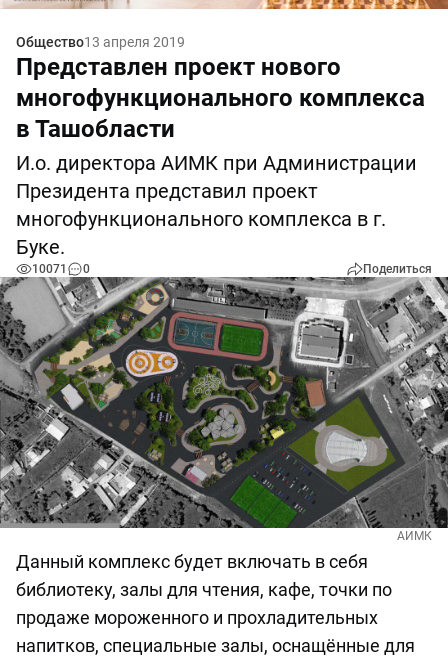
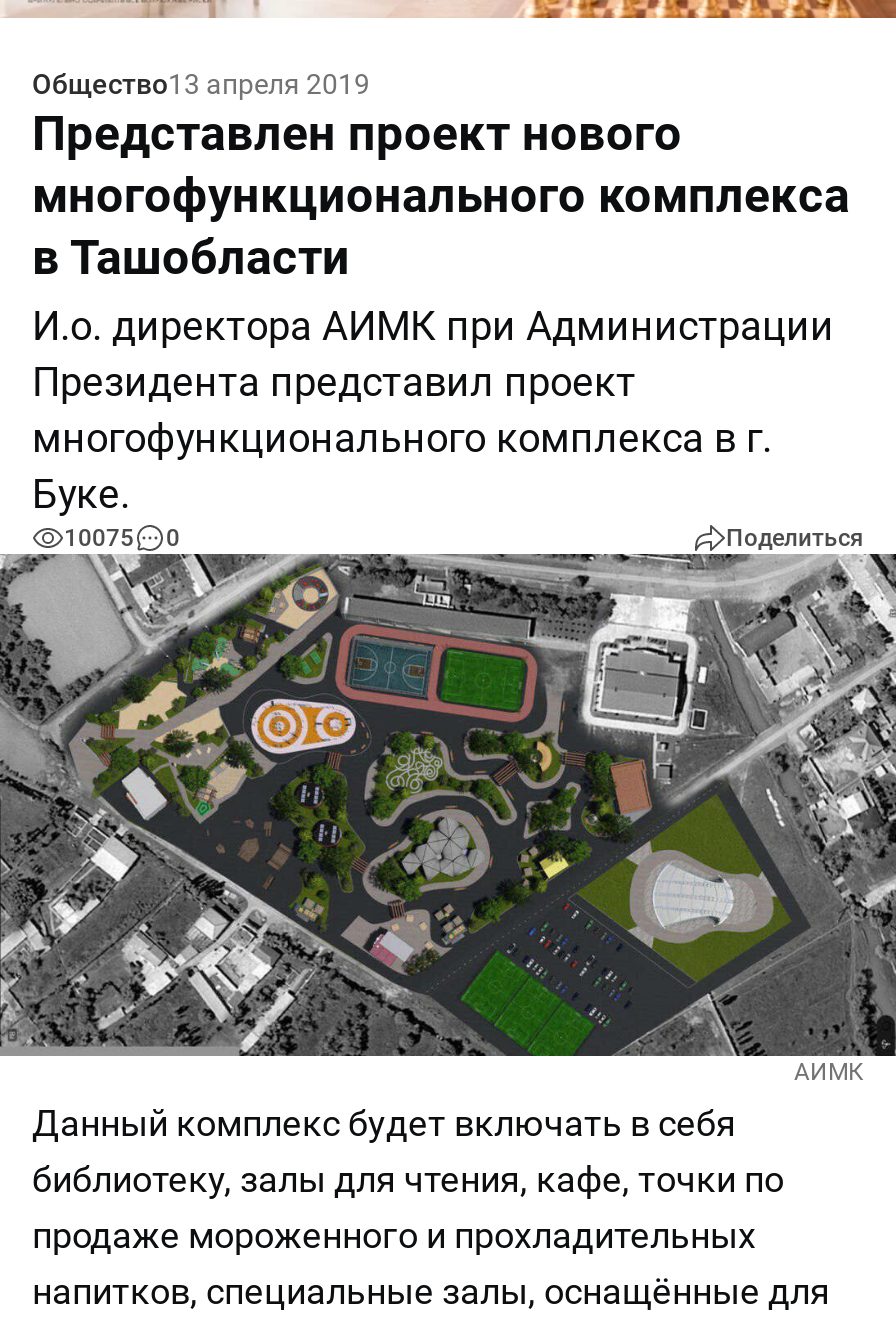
[32,262,90,276] 10071 0 -> [64,524,180,552] 10075 0

